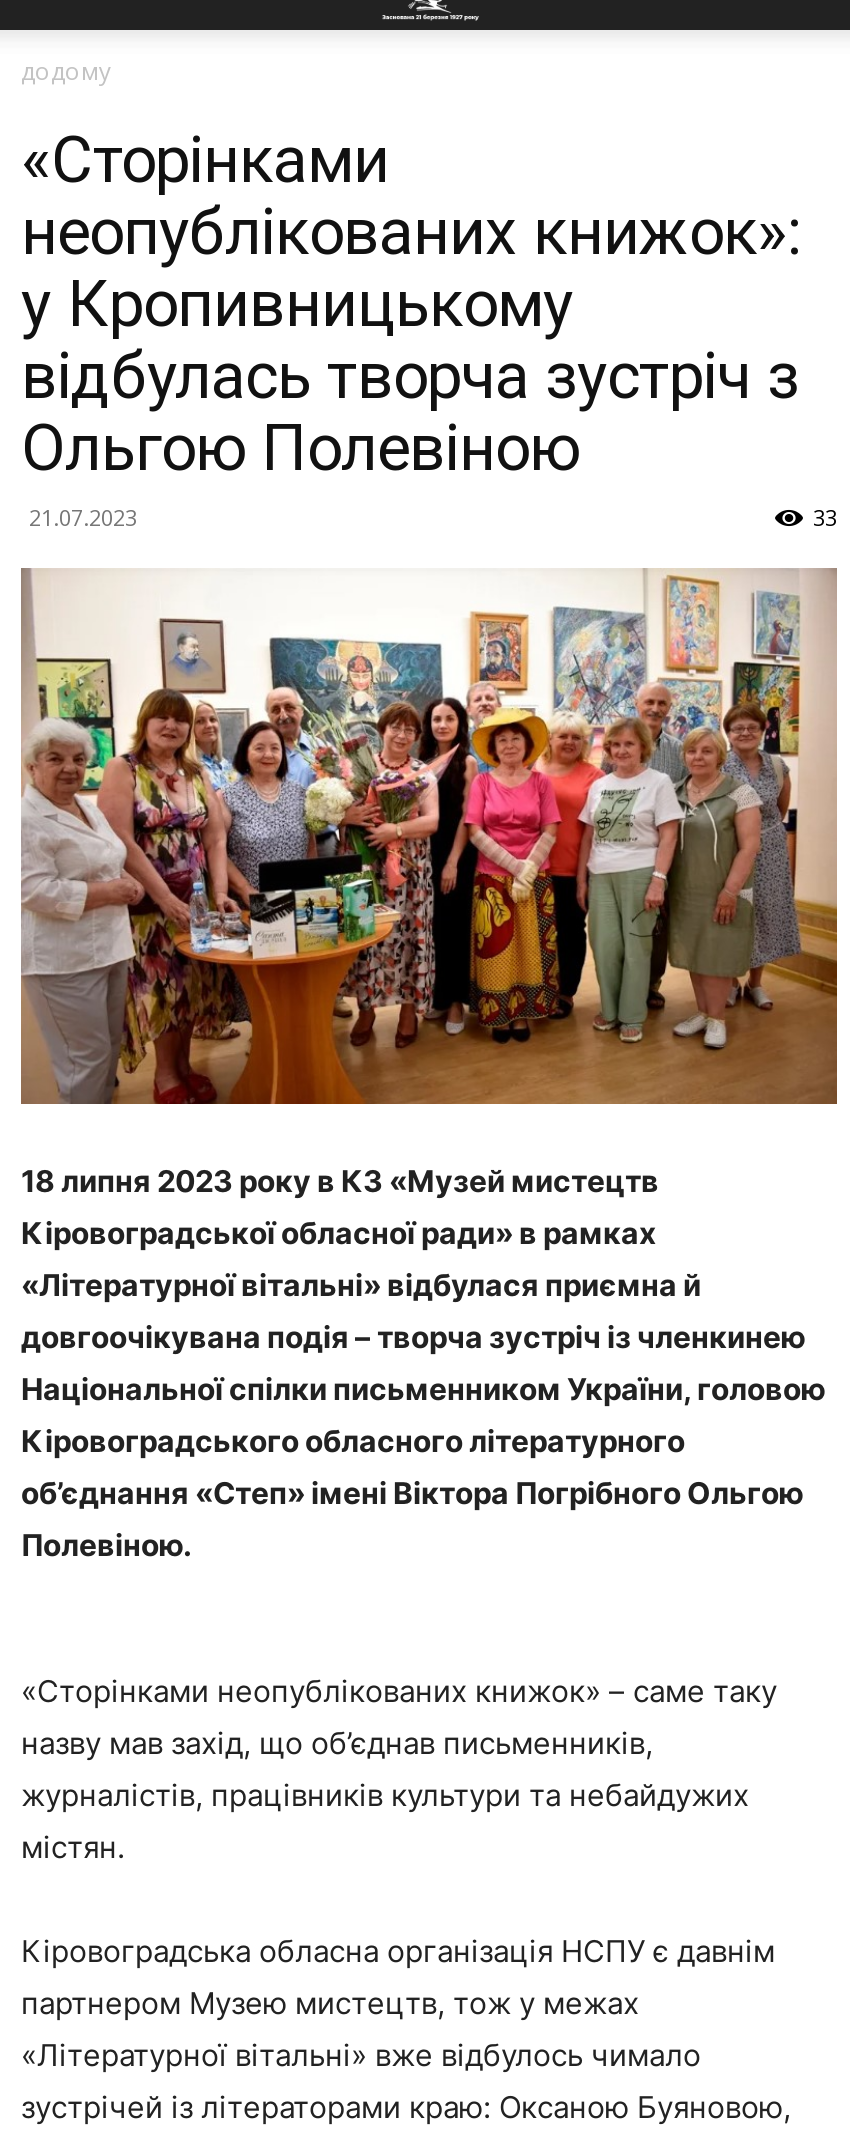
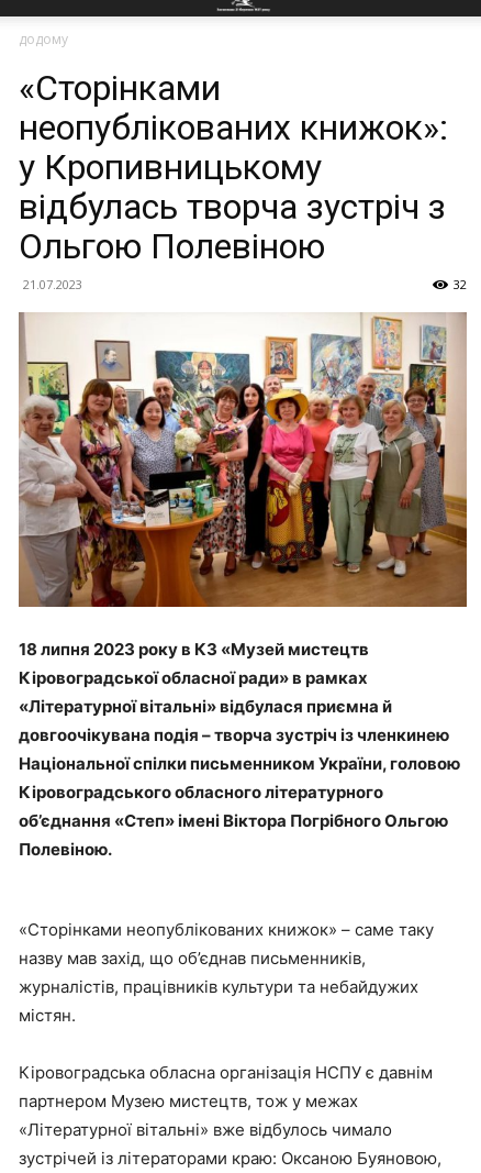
[813,502,837,532] 33 -> [454,276,467,292] 32

